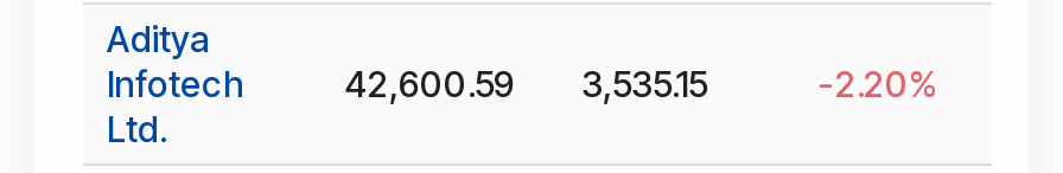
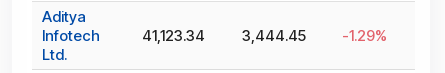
[344,62,515,107] 42,600.59 -> [142,26,205,45] 41,123.34
[581,62,707,107] 3,535.15 -> [242,26,306,45] 3,444.45
[819,62,937,107] -2.20% -> [342,26,387,45] -1.29%

